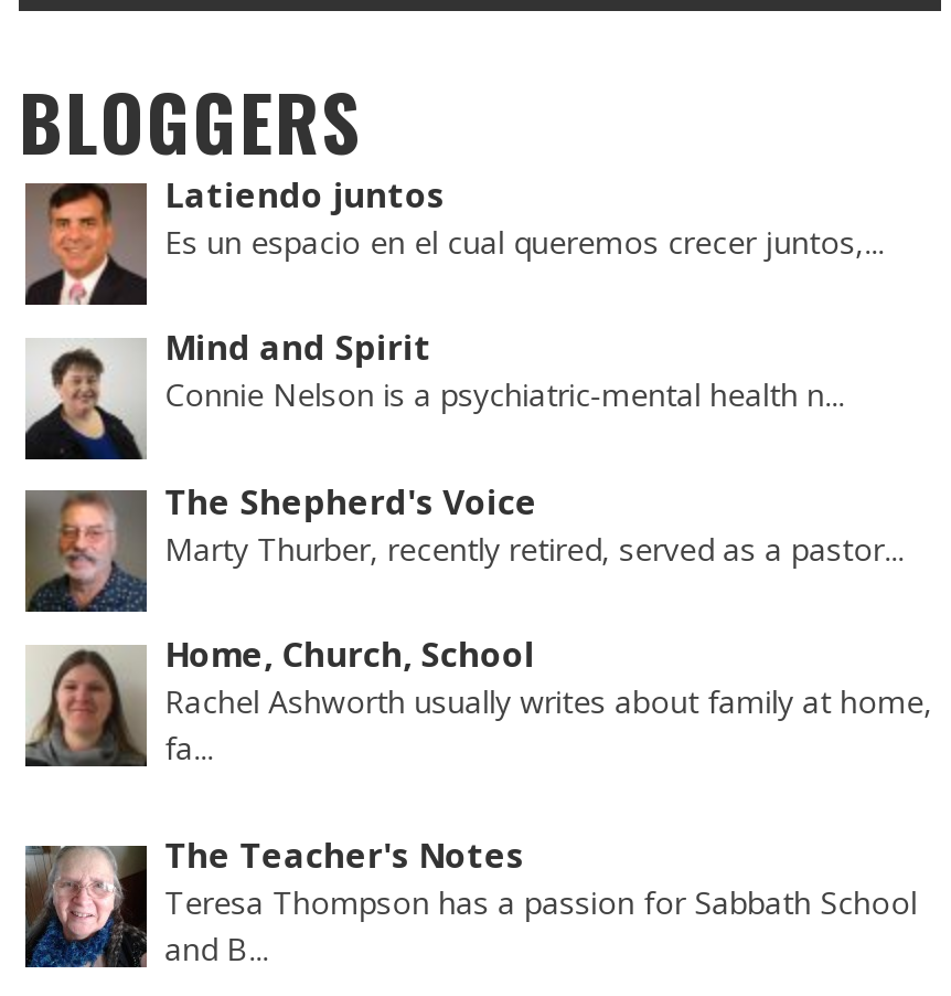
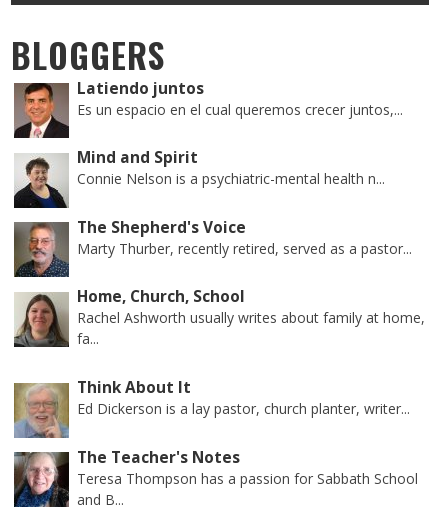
none -> [14,377,410,438] [image] | Think About It | Ed Dickerson is a lay pastor, church planter, writer...

